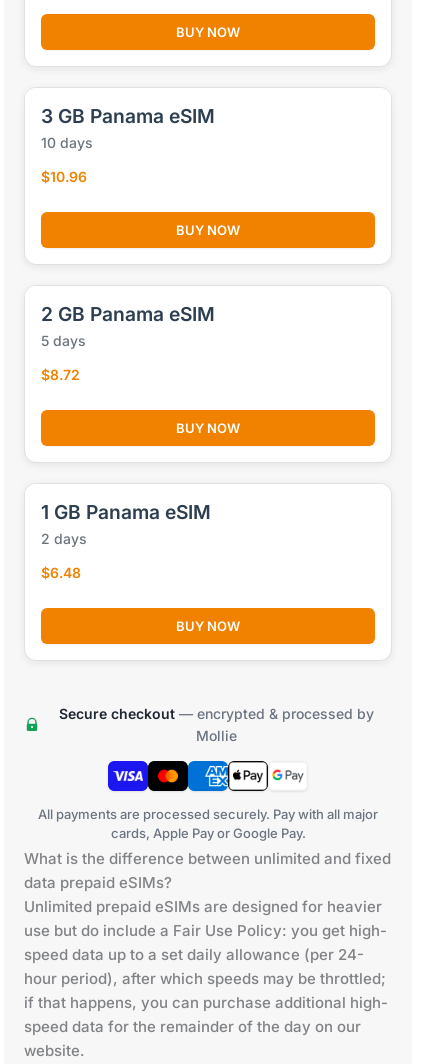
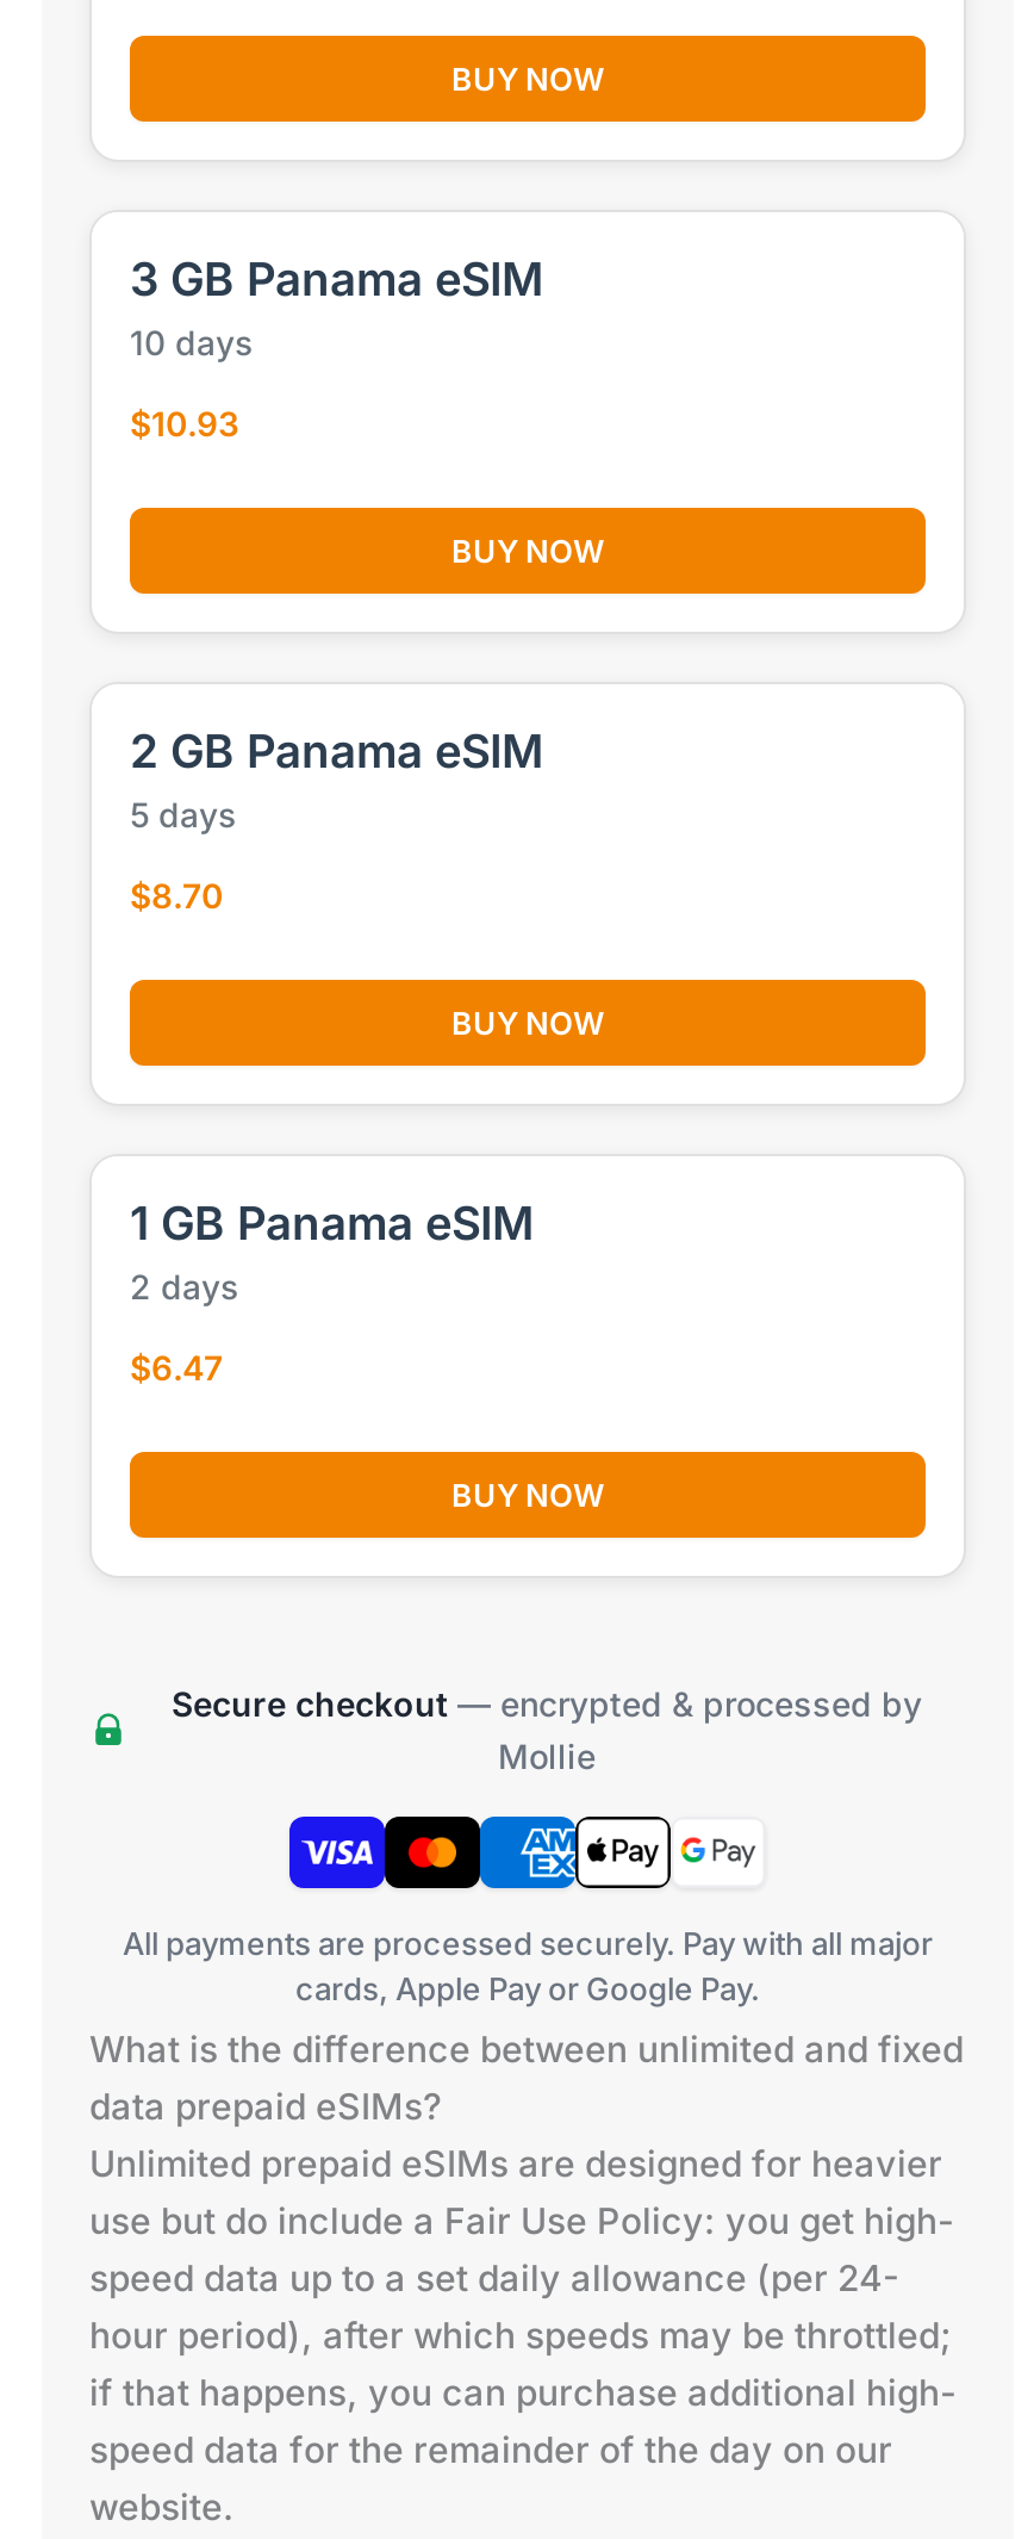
[41,168,87,185] $10.96 -> [130,403,239,443] $10.93
[41,366,80,383] $8.72 -> [130,875,223,915] $8.70
[41,564,81,581] $6.48 -> [130,1347,223,1388] $6.47

